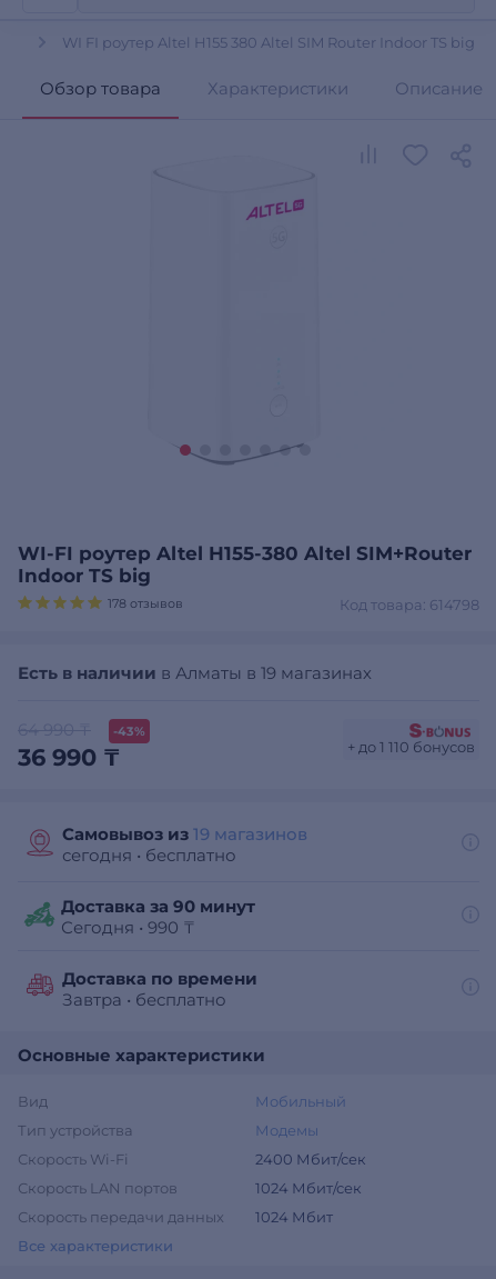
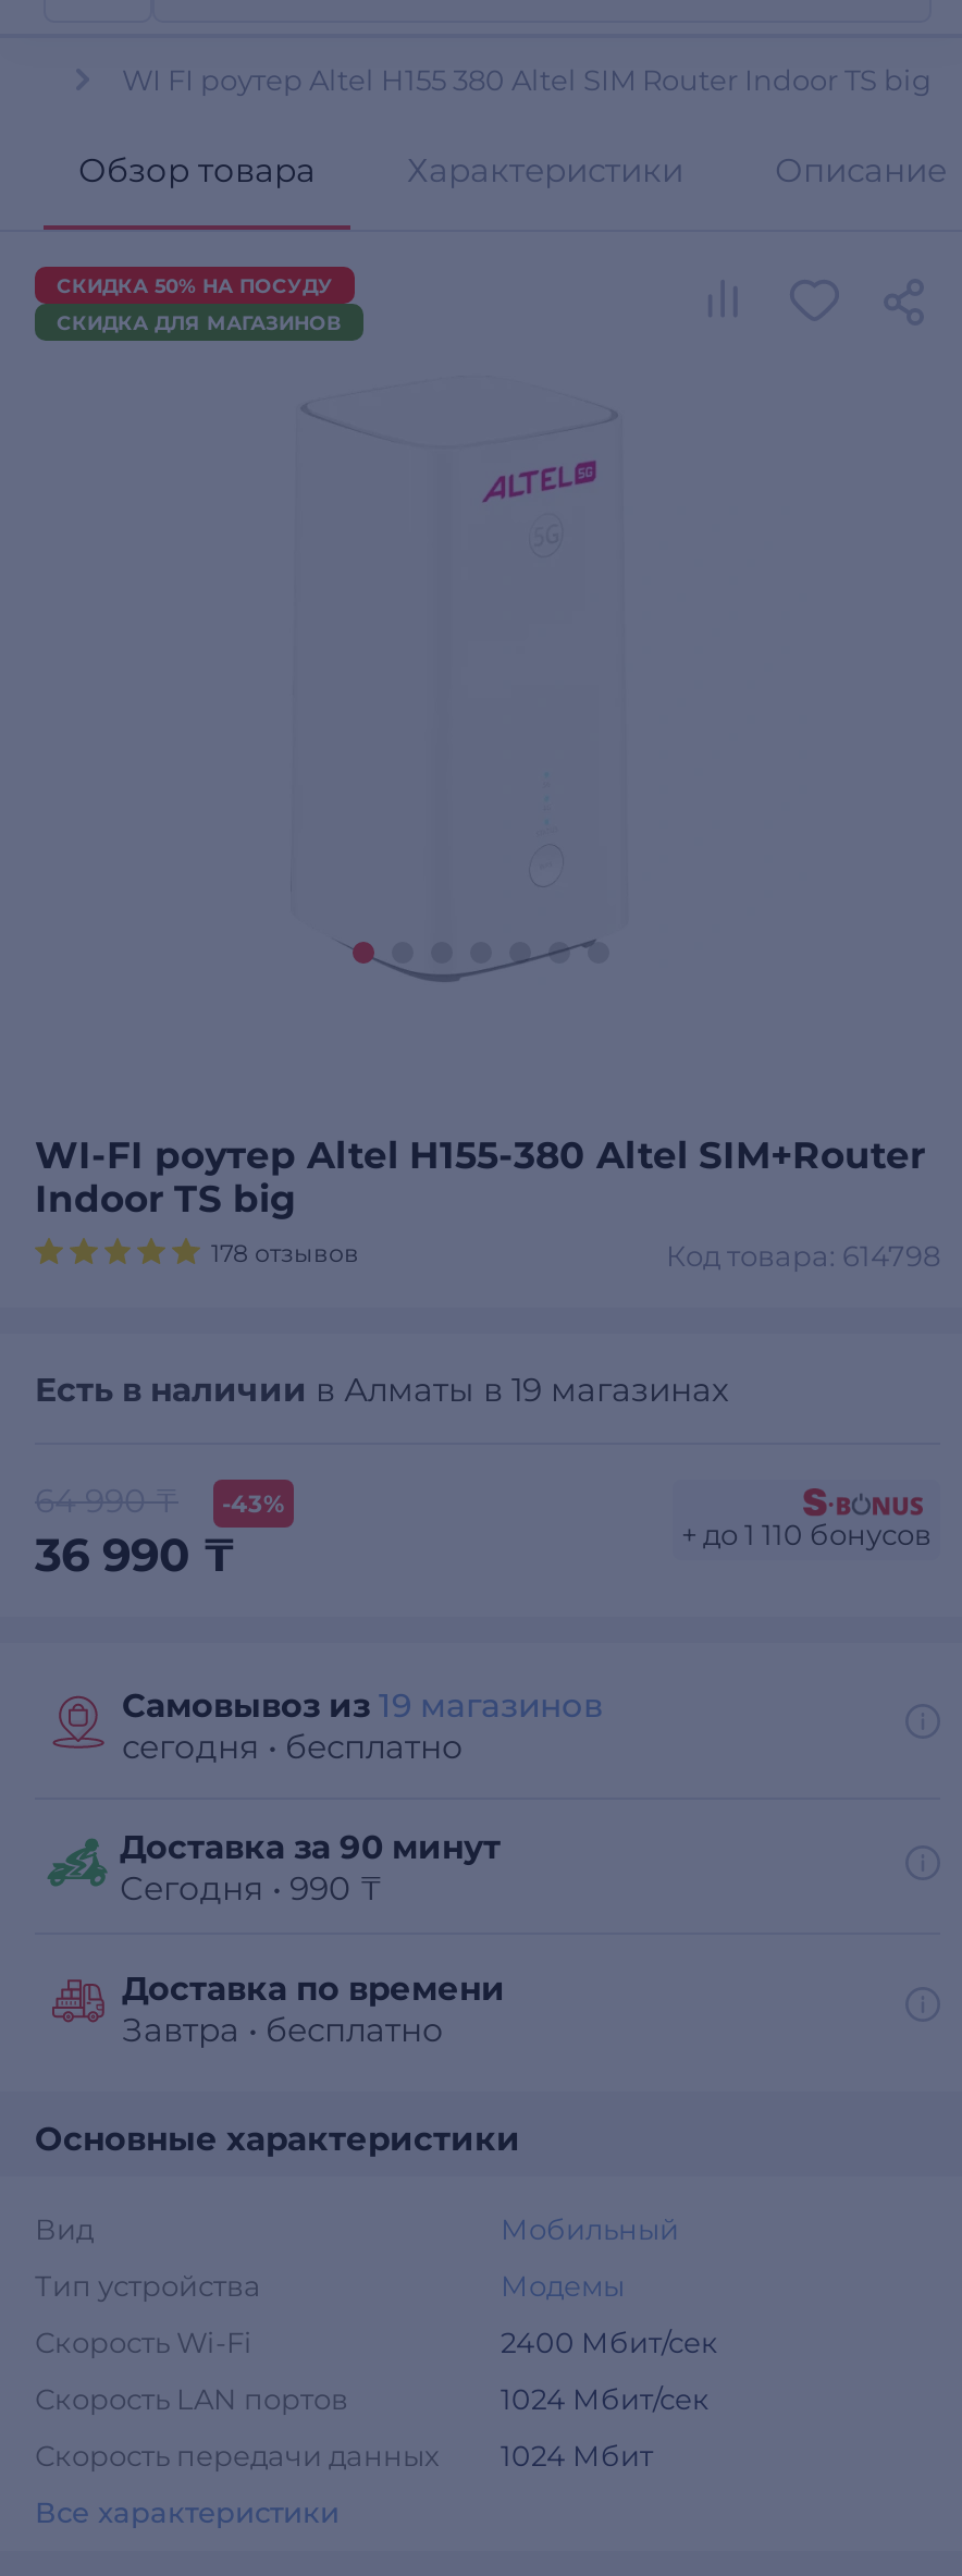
none -> [57,274,342,335] СКИДКА 50% НА ПОСУДУ | СКИДКА ДЛЯ МАГАЗИНОВ

